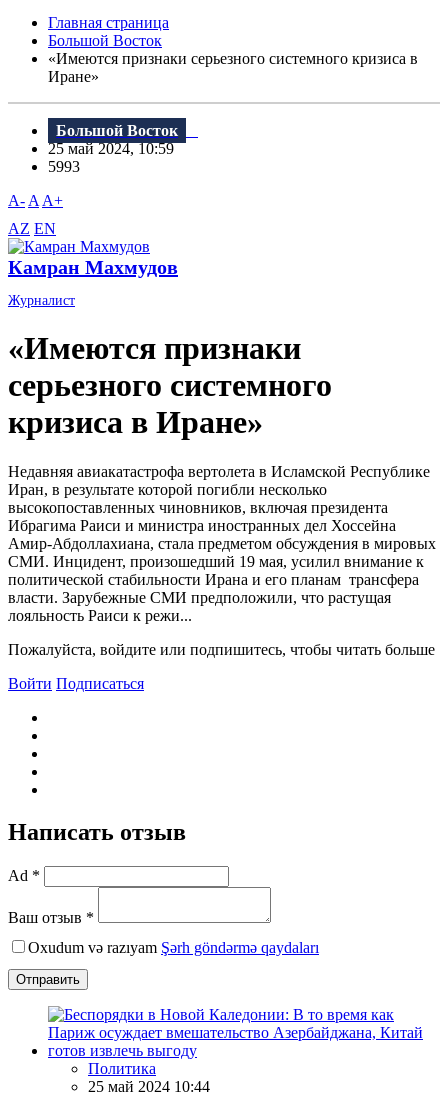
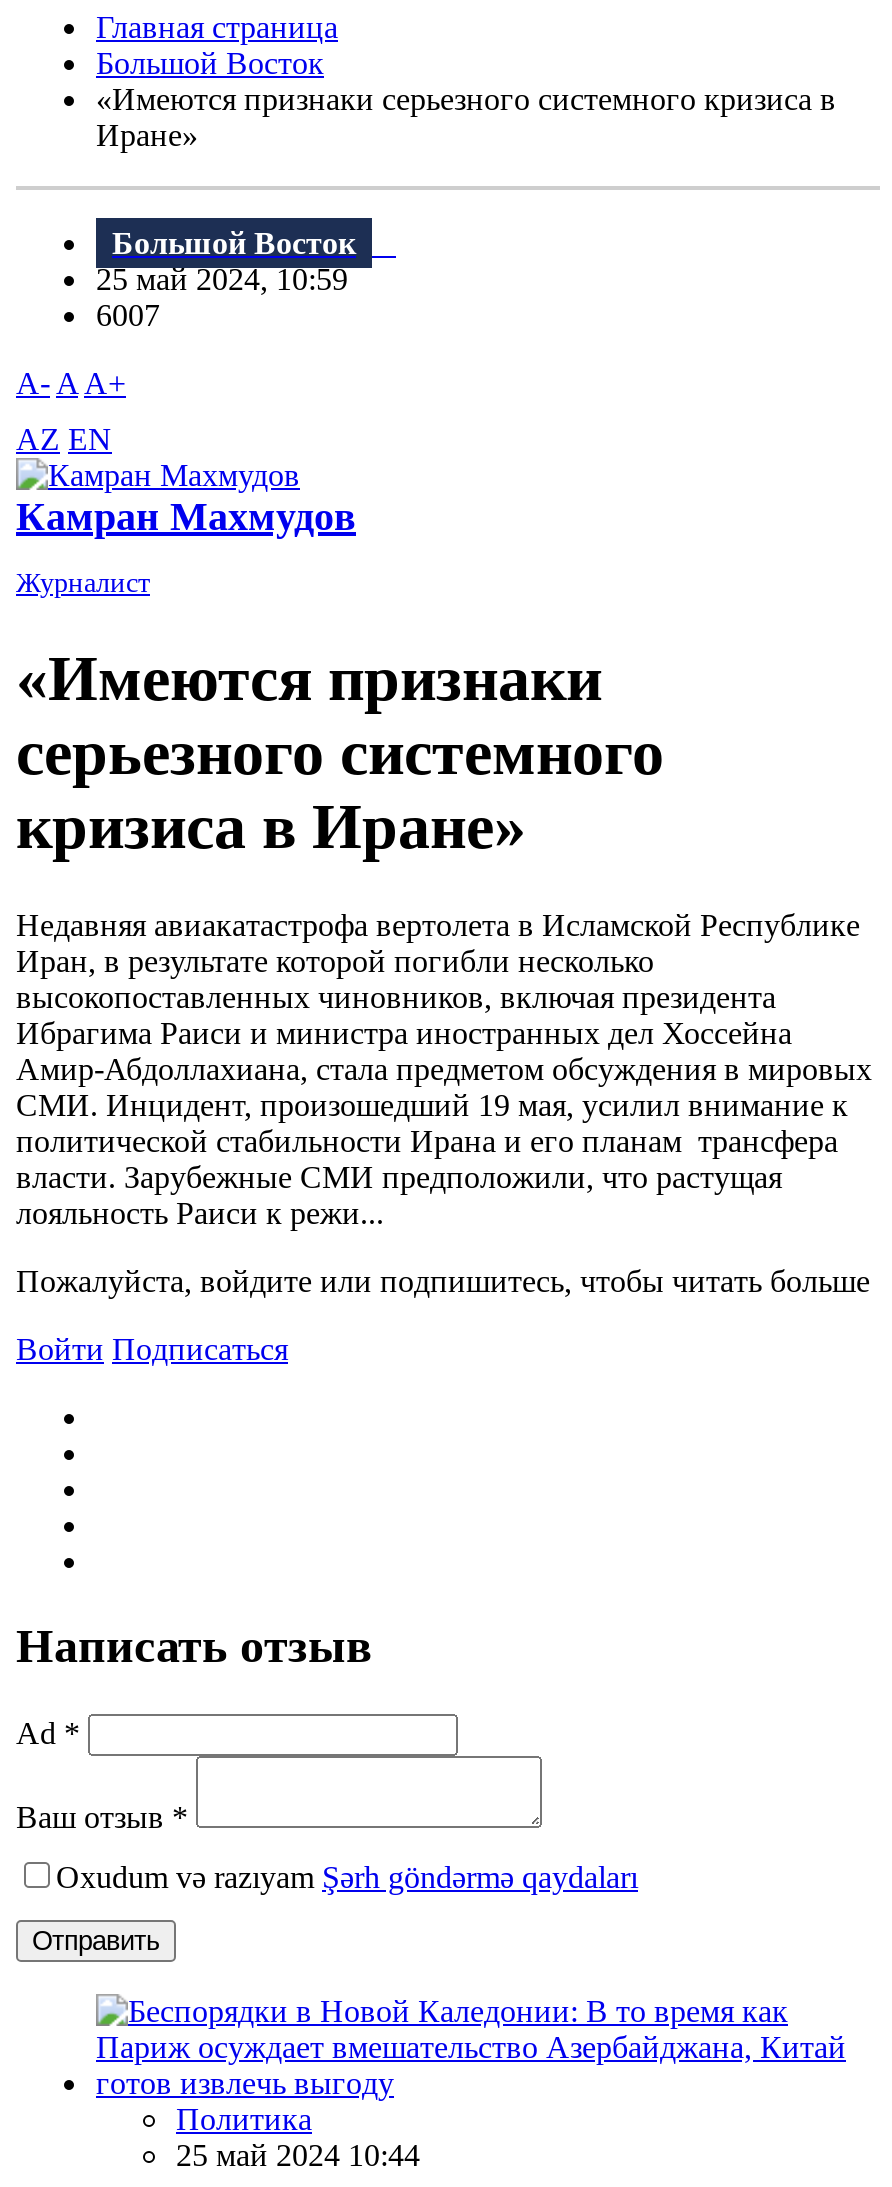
[48,158,80,175] 5993 -> [96,298,160,332] 6007

